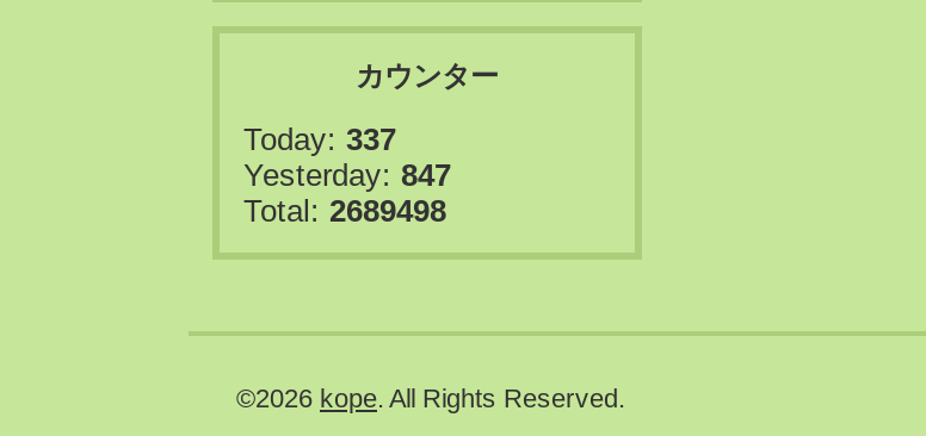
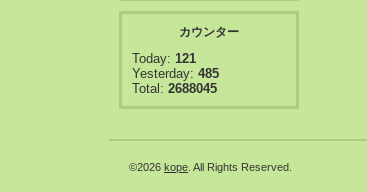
[243,122,396,157] Today: 337 -> [132,51,196,66] Today: 121
[243,157,451,193] Yesterday: 847 -> [132,66,219,81] Yesterday: 485
[243,193,446,229] Total: 2689498 -> [132,81,217,96] Total: 2688045

